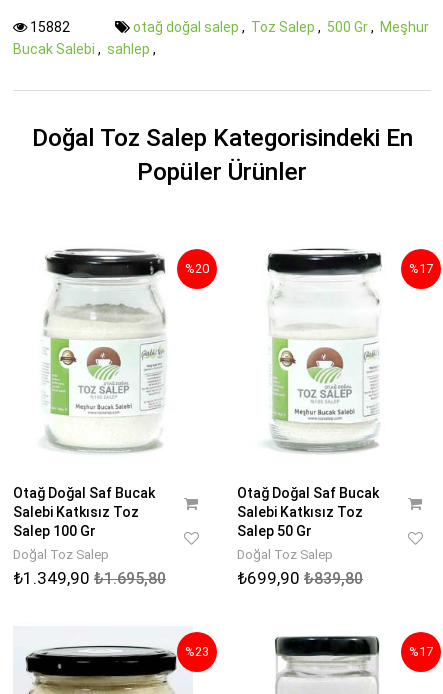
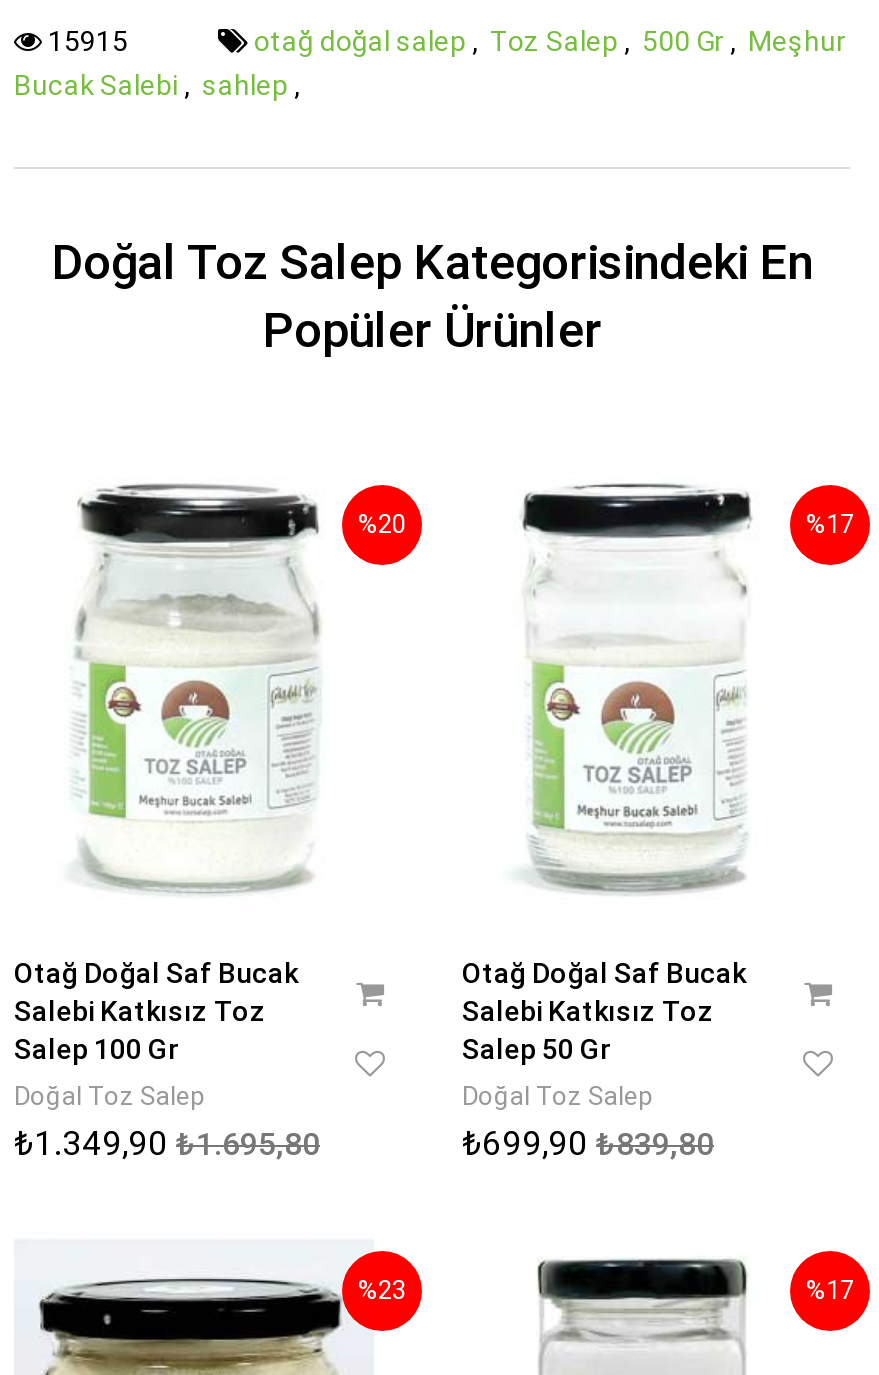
[30,19,70,35] 15882 -> [48,25,128,57] 15915

